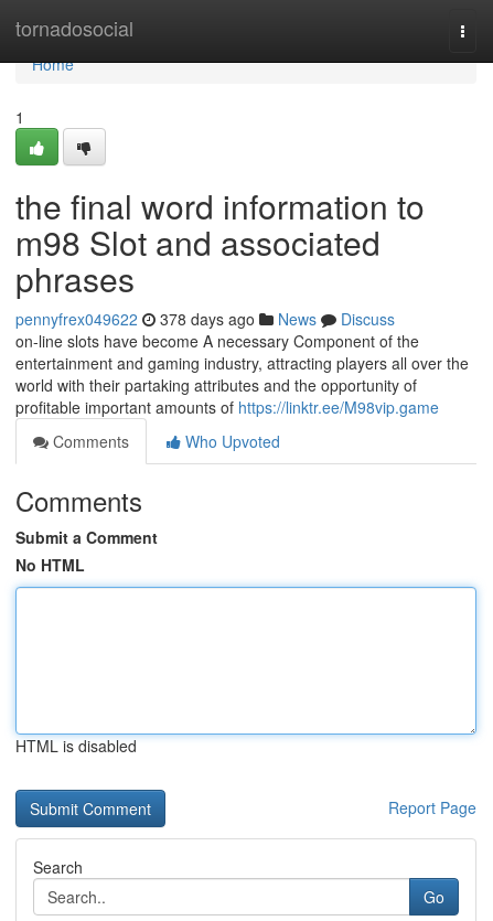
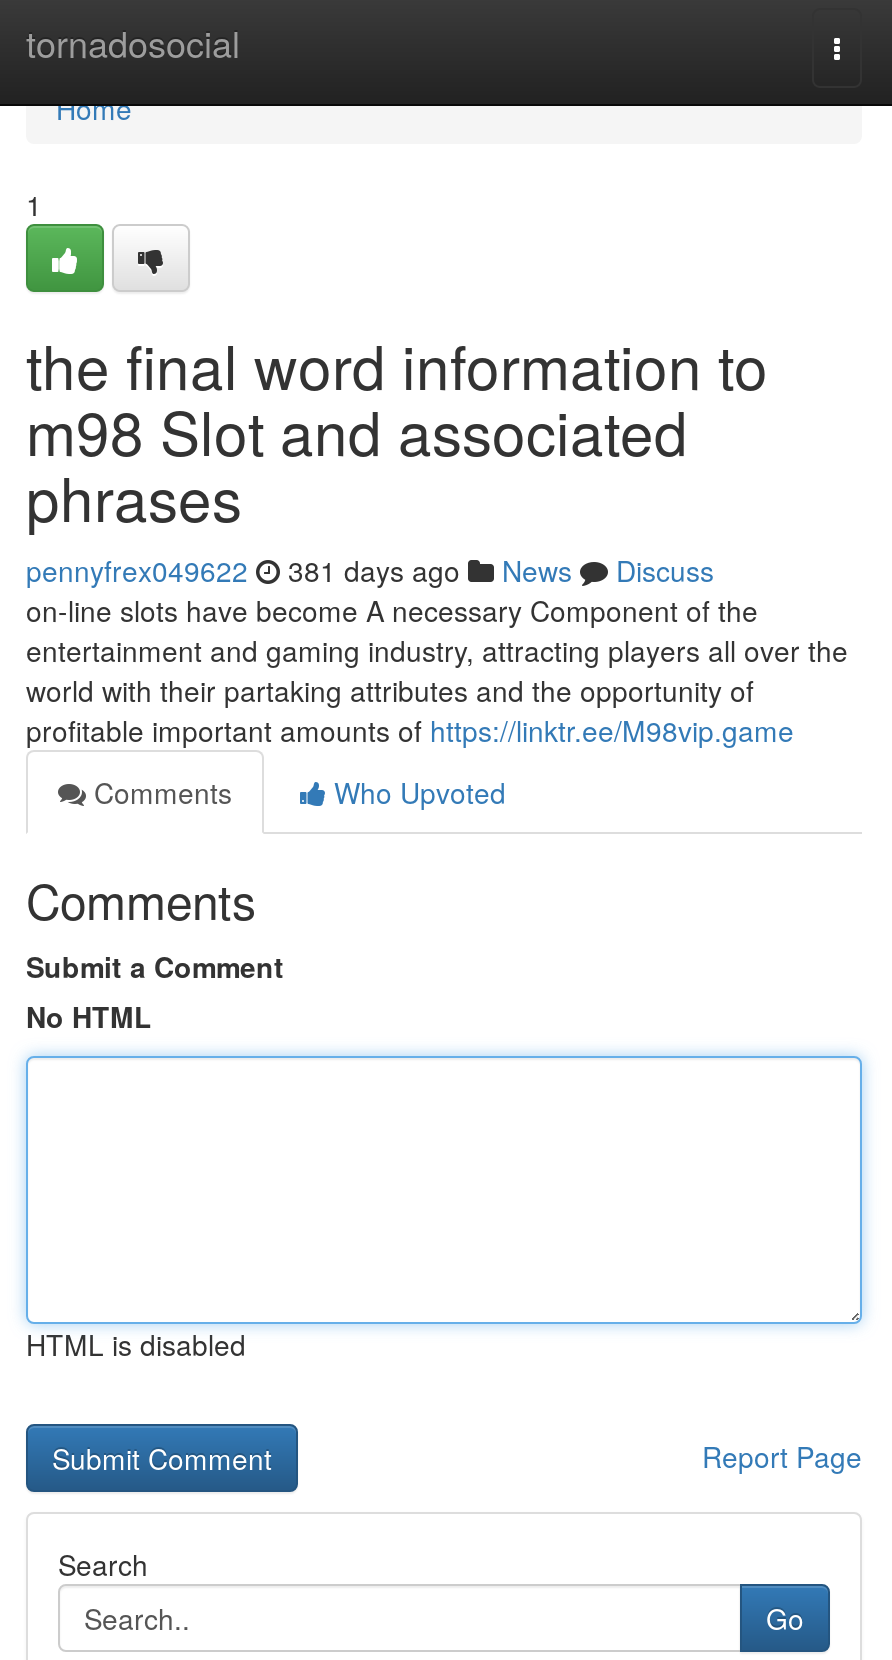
[15,308,395,330] pennyfrex049622 378 days ago News Discuss -> [26,550,714,590] pennyfrex049622 381 days ago News Discuss

